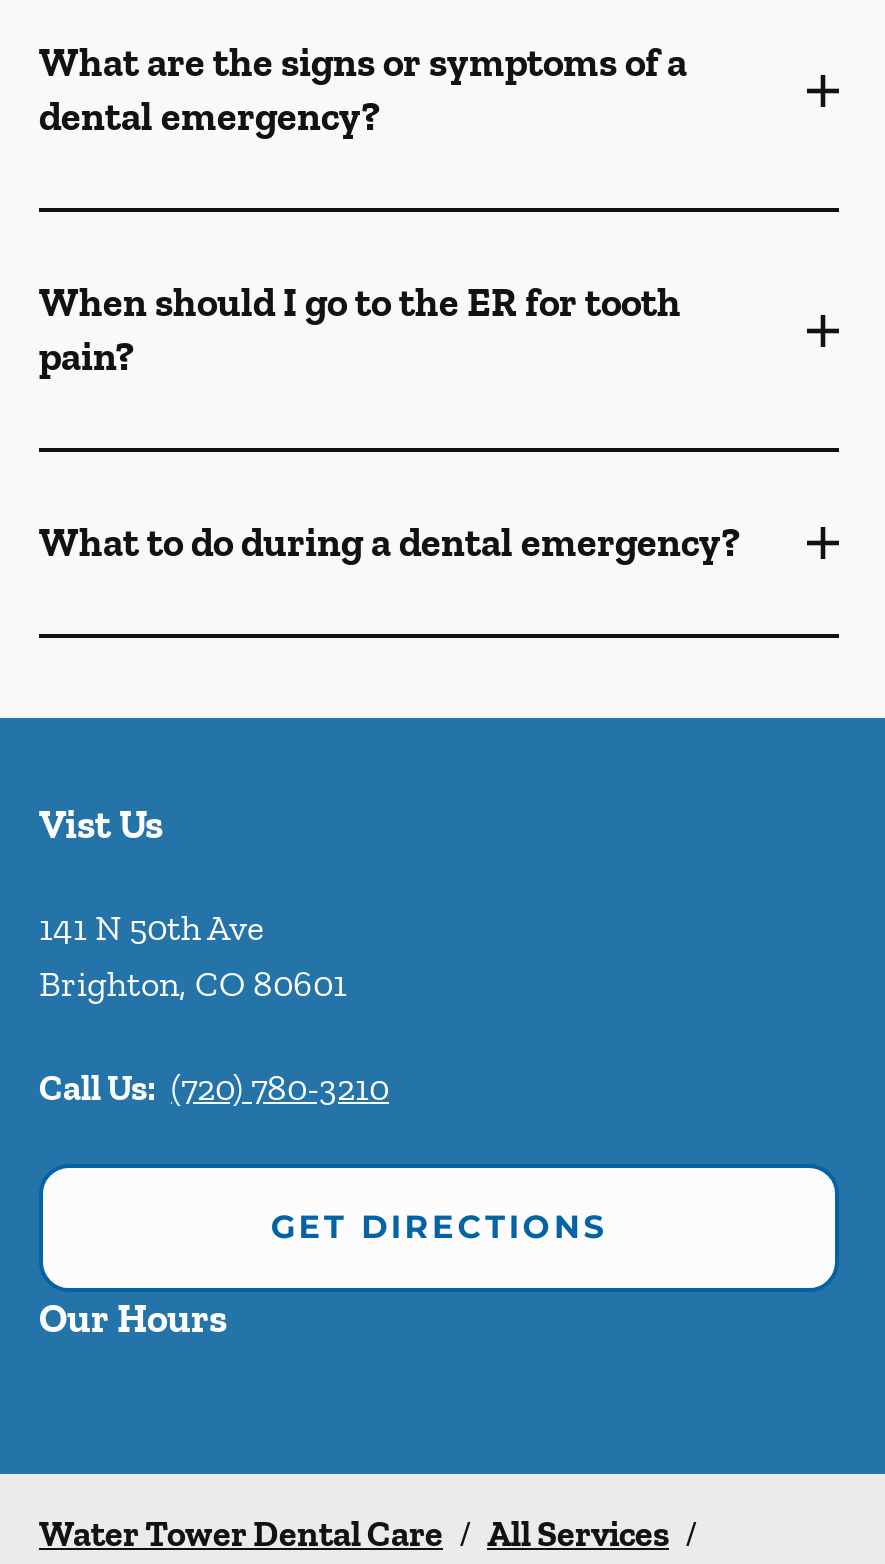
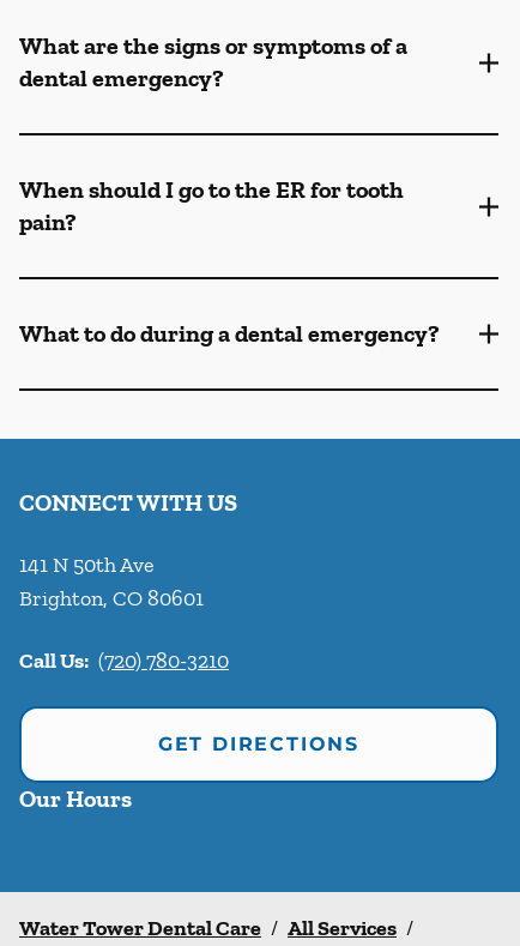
[39,800,163,848] Vist Us -> [19,488,237,517] CONNECT WITH US

